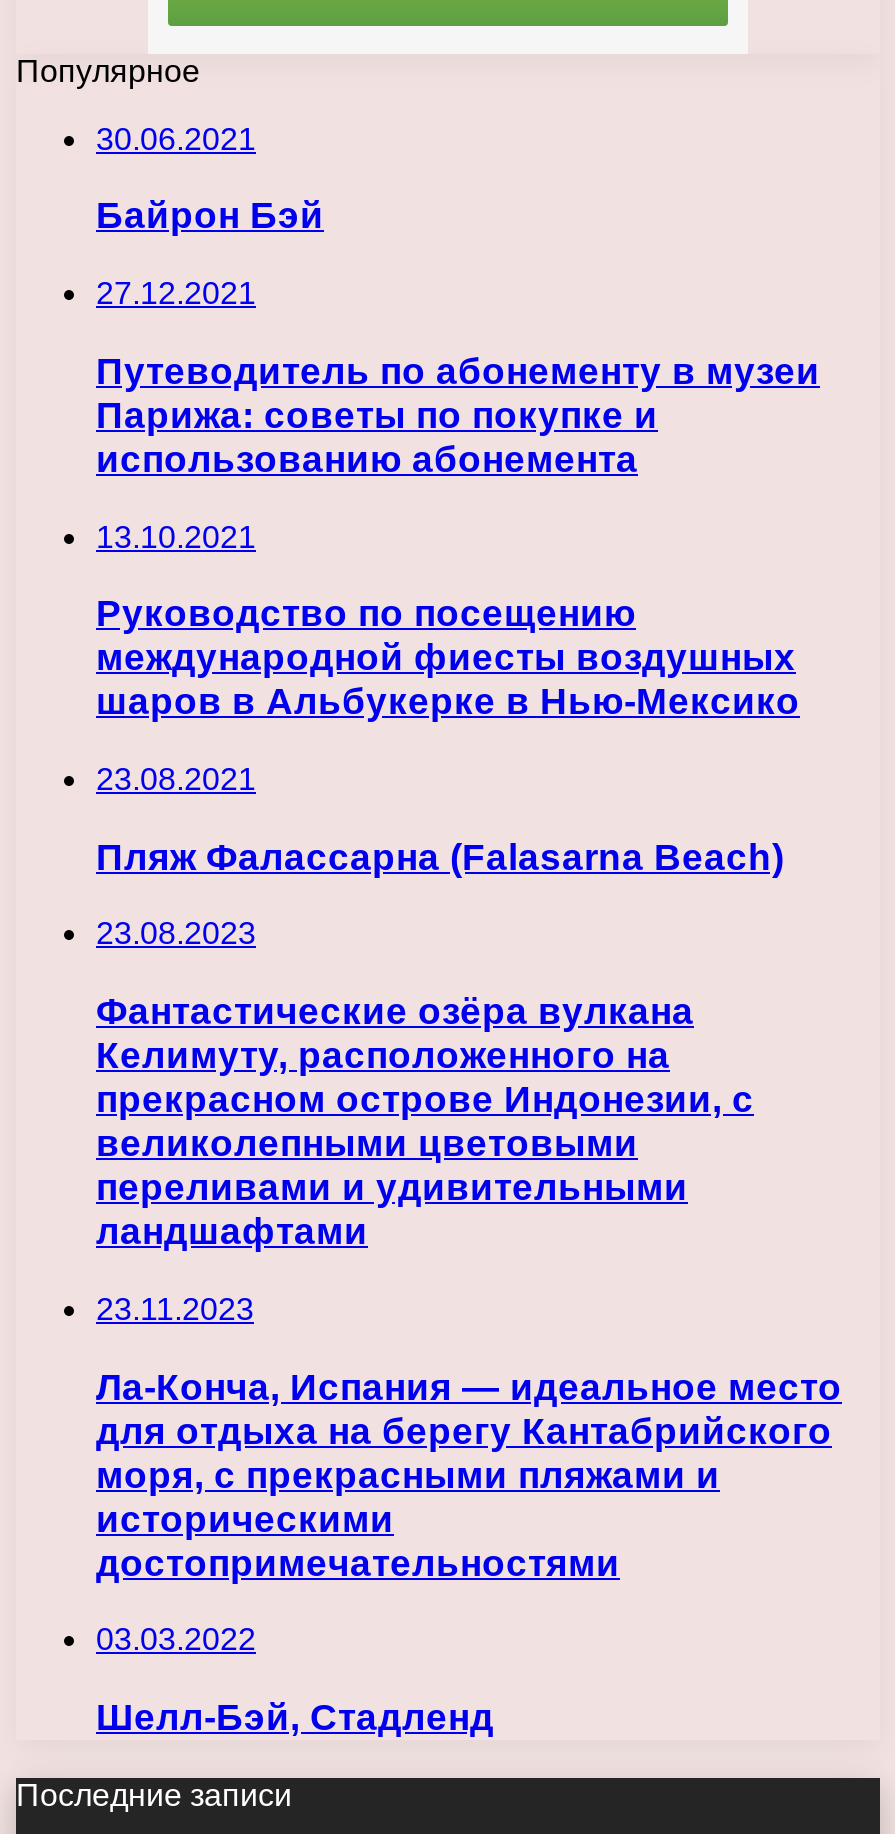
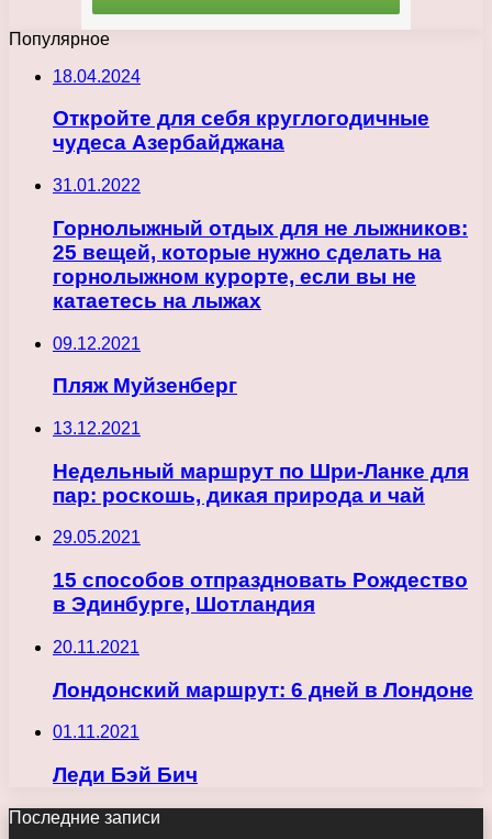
[96,121,256,155] 30.06.2021 -> [53,67,141,85] 18.04.2024
[96,195,324,237] Байрон Бэй -> [53,107,429,154] Откройте для себя круглогодичные | чудеса Азербайджана
[96,276,256,310] 27.12.2021 -> [53,176,141,195] 31.01.2022
[96,350,820,480] Путеводитель по абонементу в музеи | Парижа: советы по покупке и | использованию абонемента -> [53,216,468,312] Горнолыжный отдых для не лыжников: | 25 вещей, которые нужно сделать на | горнолыжном курорте, если вы не | катаетесь на лыжах
[96,519,256,553] 13.10.2021 -> [53,334,141,353] 09.12.2021
[96,593,800,723] Руководство по посещению | международной фиесты воздушных | шаров в Альбукерке в Нью-Мексико -> [53,374,237,397] Пляж Муйзенберг
[96,762,256,796] 23.08.2021 -> [53,419,141,438] 13.12.2021
[96,835,784,877] Пляж Фалассарна (Falasarna Beach) -> [53,459,469,507] Недельный маршрут по Шри-Ланке для | пар: роскошь, дикая природа и чай
[96,917,256,951] 23.08.2023 -> [53,528,141,547] 29.05.2021
[96,990,754,1252] Фантастические озёра вулкана | Келимуту, расположенного на | прекрасном острове Индонезии, с | великолепными цветовыми | переливами и удивительными | ландшафтами -> [53,569,468,616] 15 способов отпраздновать Рождество | в Эдинбурге, Шотландия
[96,1292,254,1326] 23.11.2023 -> [53,638,139,656] 20.11.2021
[96,1365,842,1583] Ла-Конча, Испания — идеальное место | для отдыха на берегу Кантабрийского | моря, с прекрасными пляжами и | историческими | достопримечательностями -> [53,678,473,701] Лондонский маршрут: 6 дней в Лондоне
[96,1623,256,1657] 03.03.2022 -> [53,723,139,741] 01.11.2021
[96,1696,494,1738] Шелл-Бэй, Стадленд -> [53,763,198,786] Леди Бэй Бич

